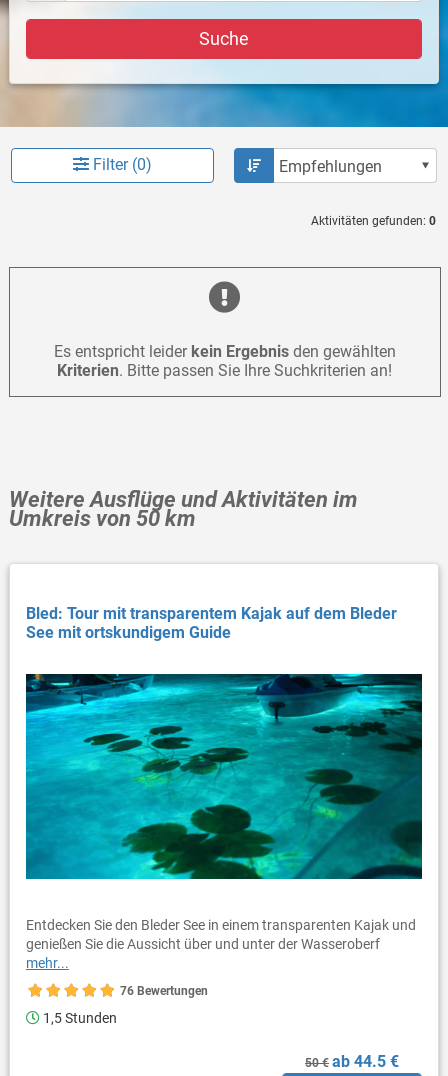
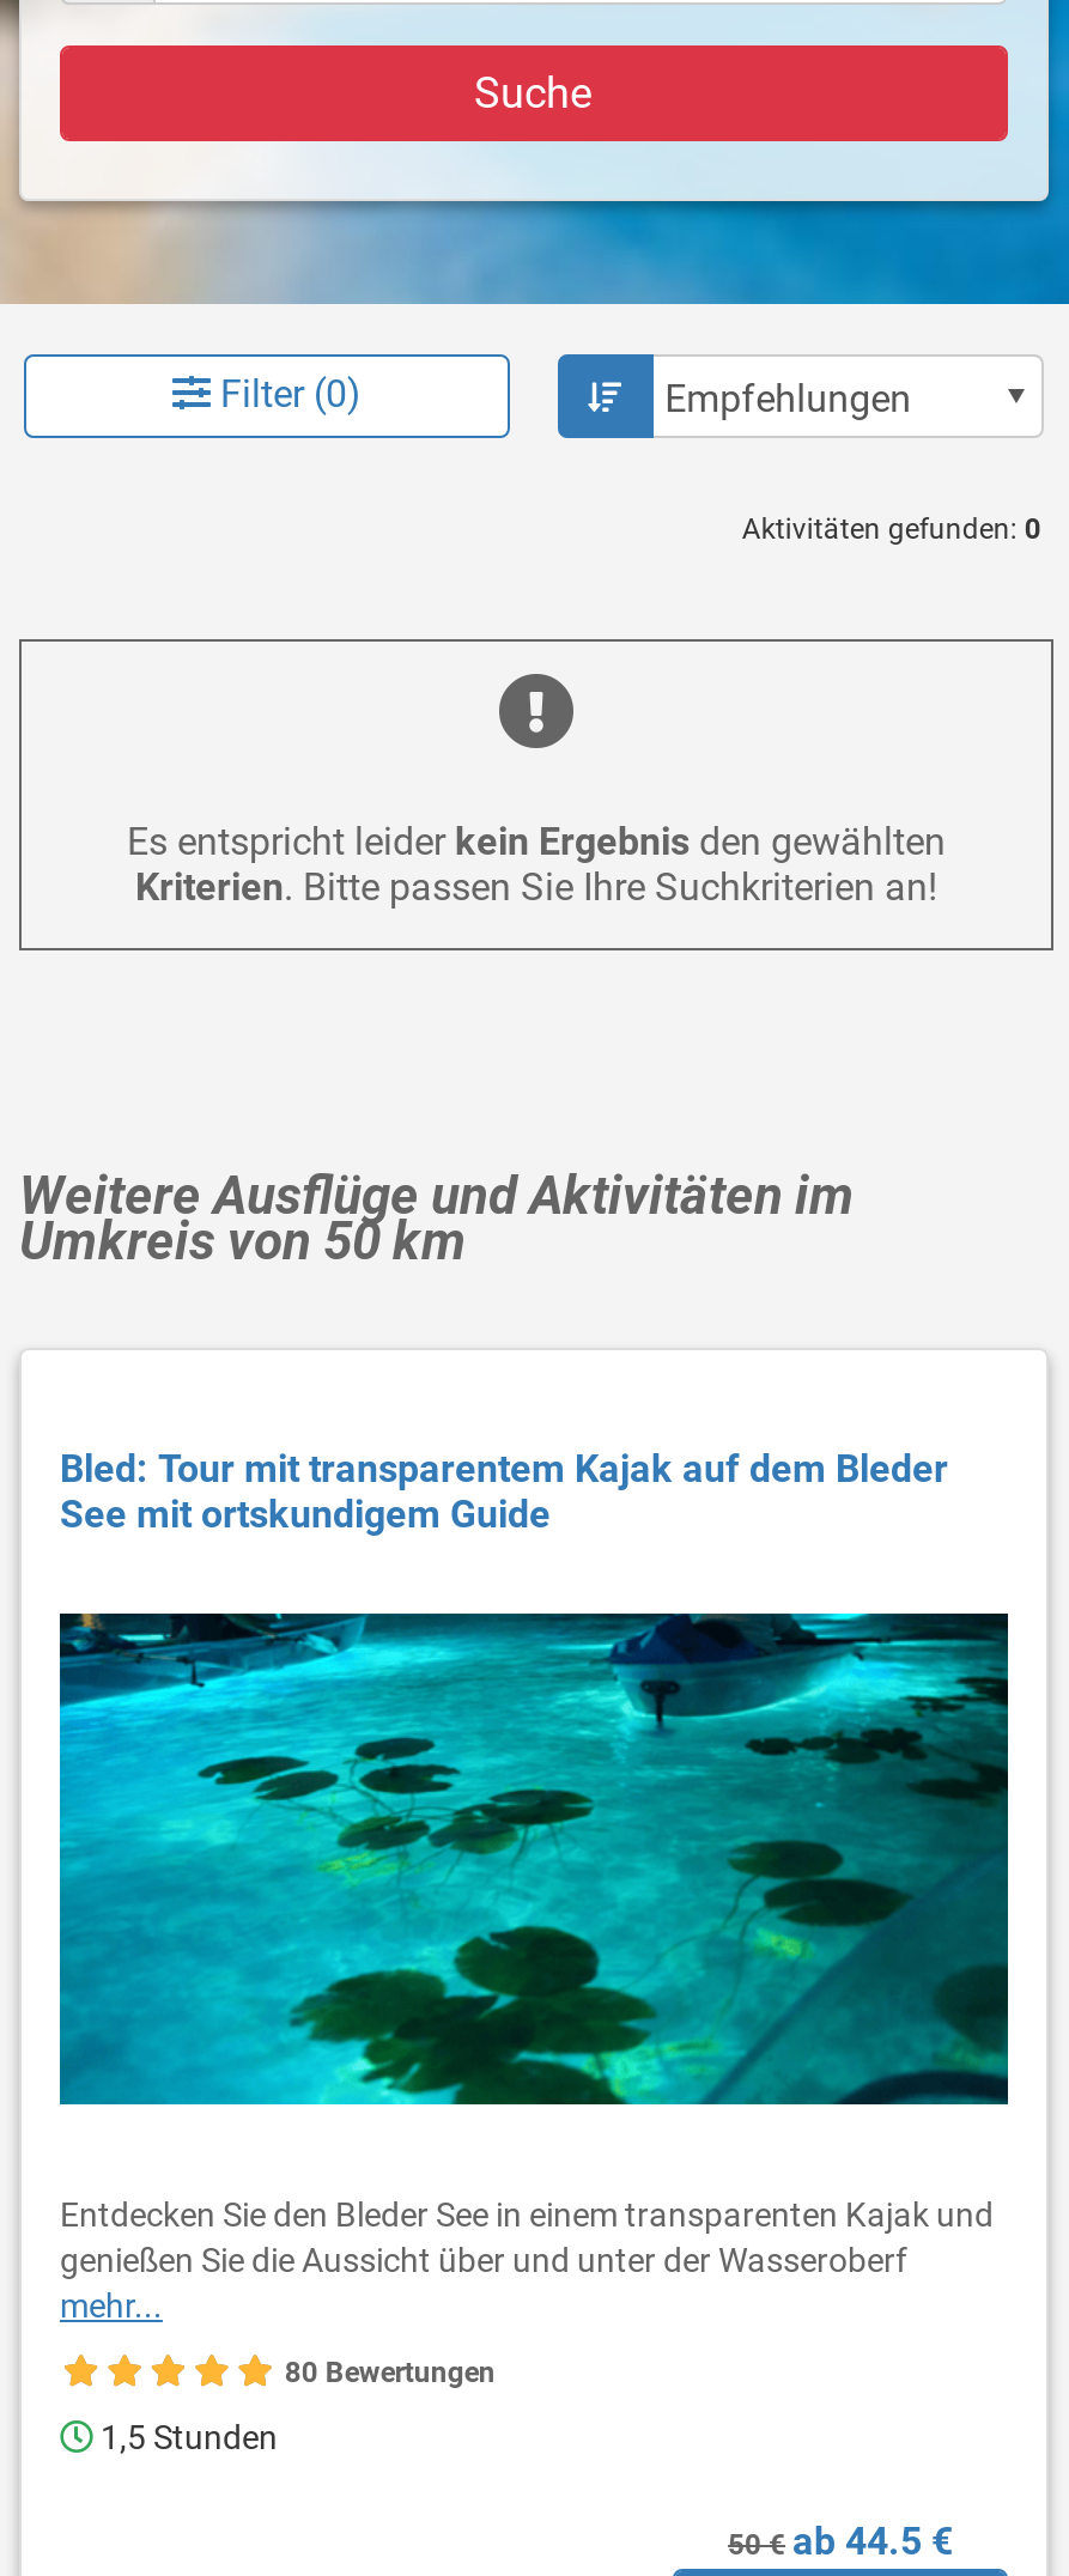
[120,984,208,998] 76 Bewertungen -> [285,2356,495,2389] 80 Bewertungen

